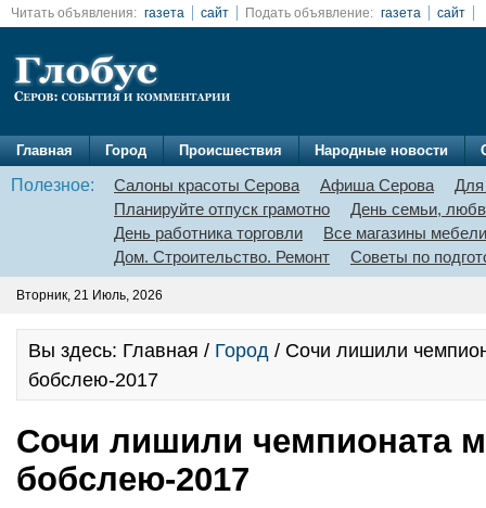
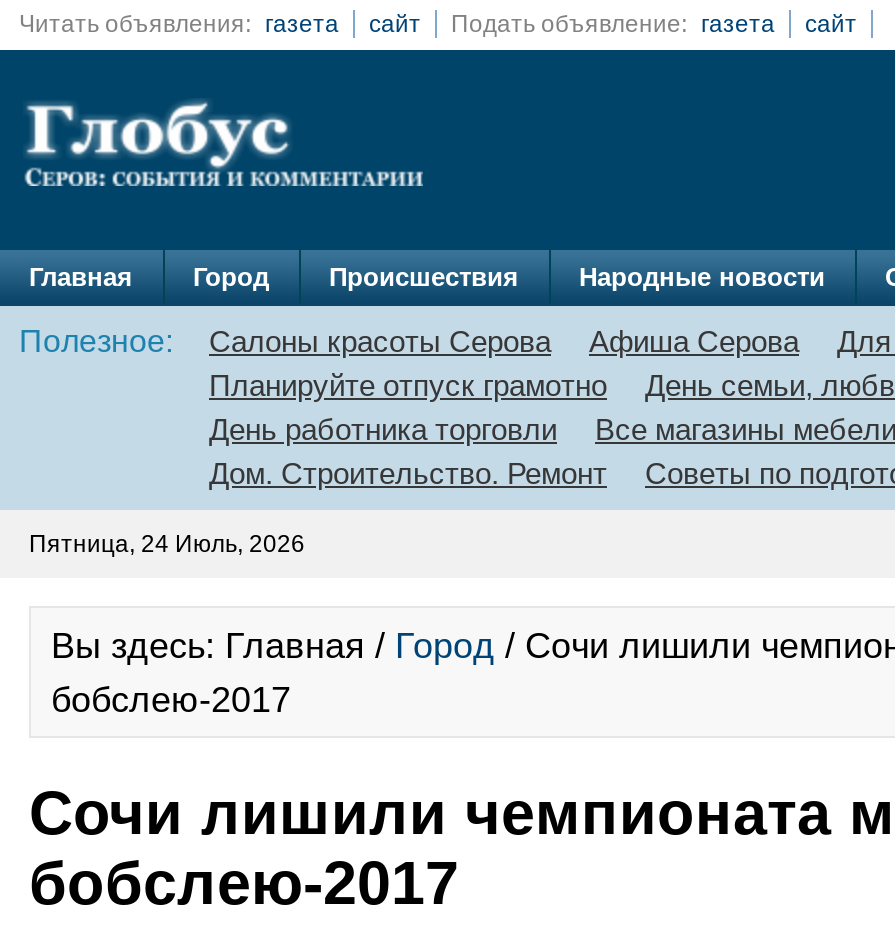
[16,288,163,303] Вторник, 21 Июль, 2026 -> [29,530,305,558] Пятница, 24 Июль, 2026

